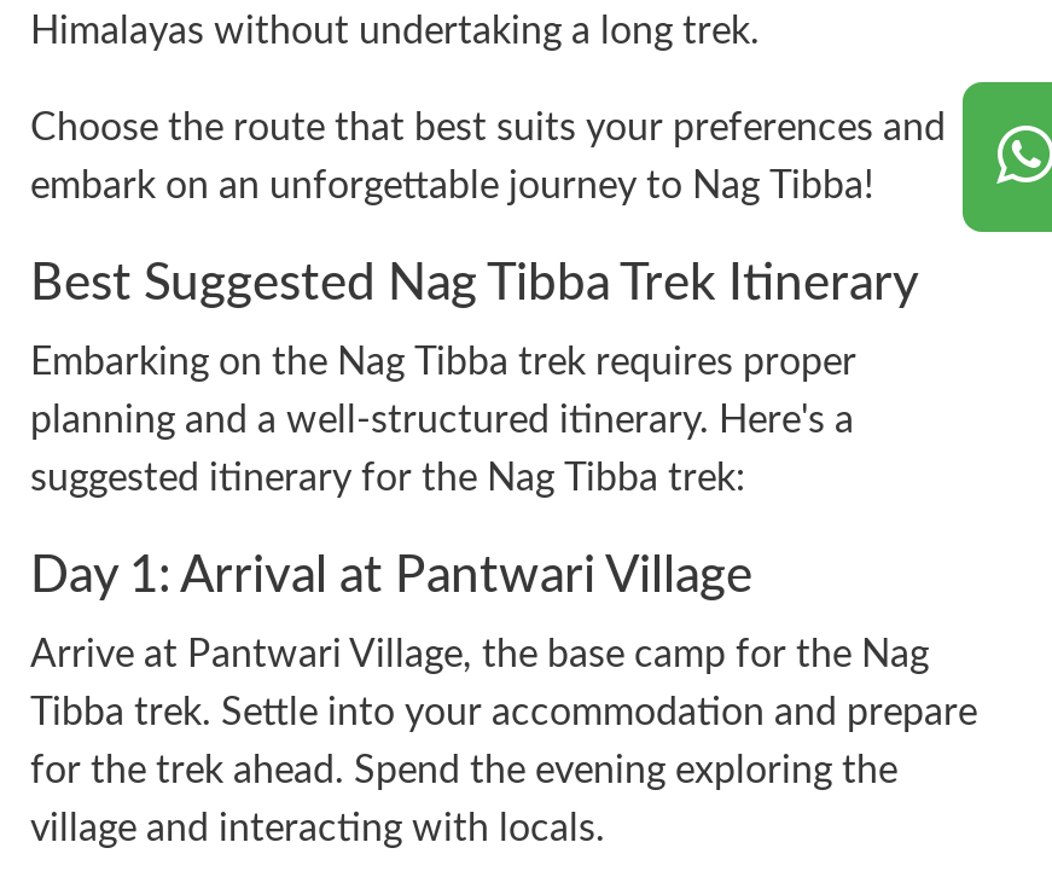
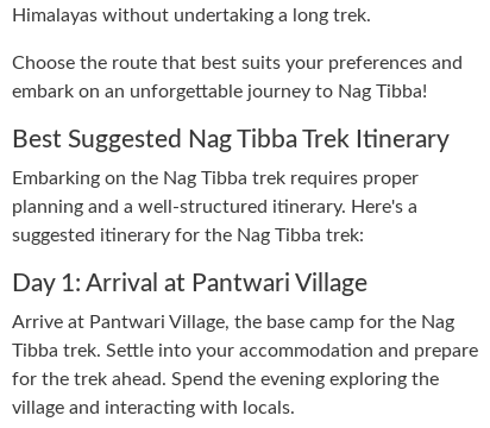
[960,80,1045,234] [image] -> none

